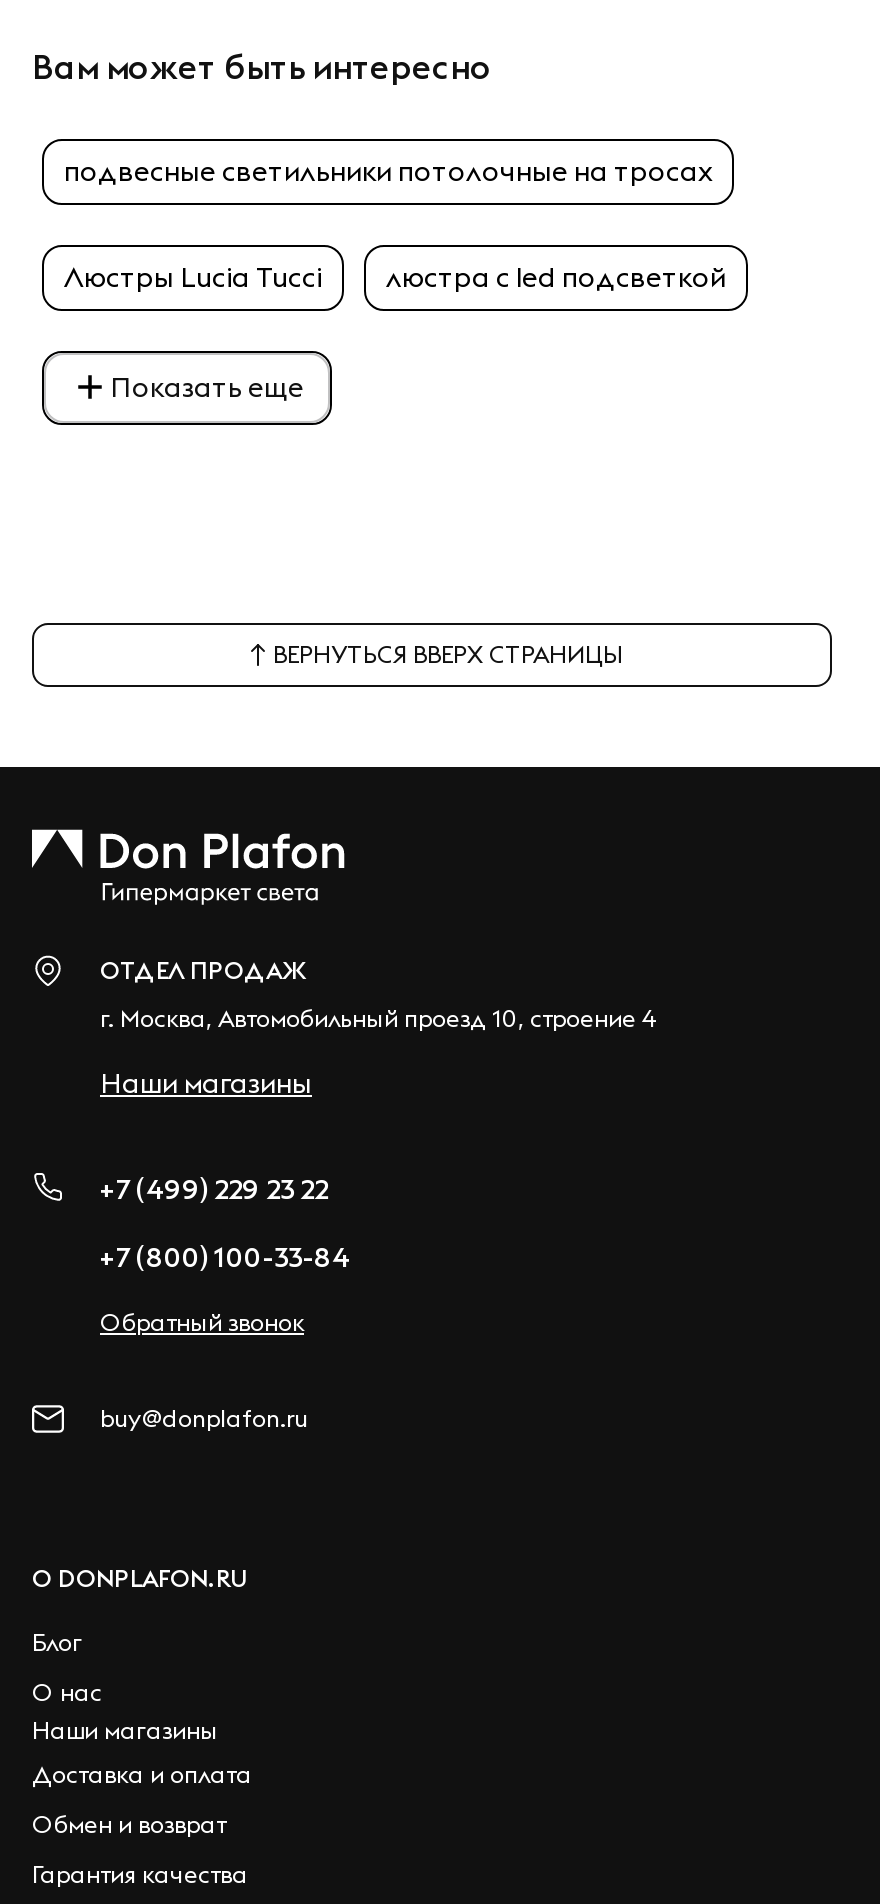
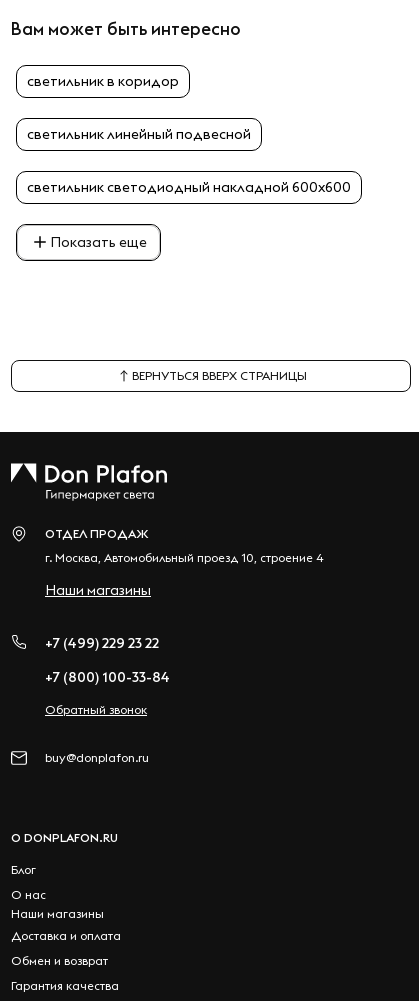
[64,152,726,294] подвесные светильники потолочные на тросах | Люстры Lucia Tucci | люстра с led подсветкой -> [27,71,351,195] светильник в коридор | светильник линейный подвесной | светильник светодиодный накладной 600х600

